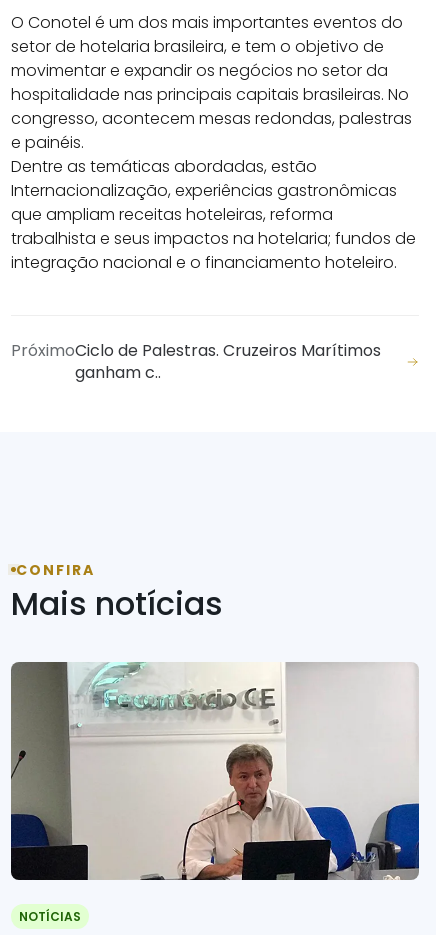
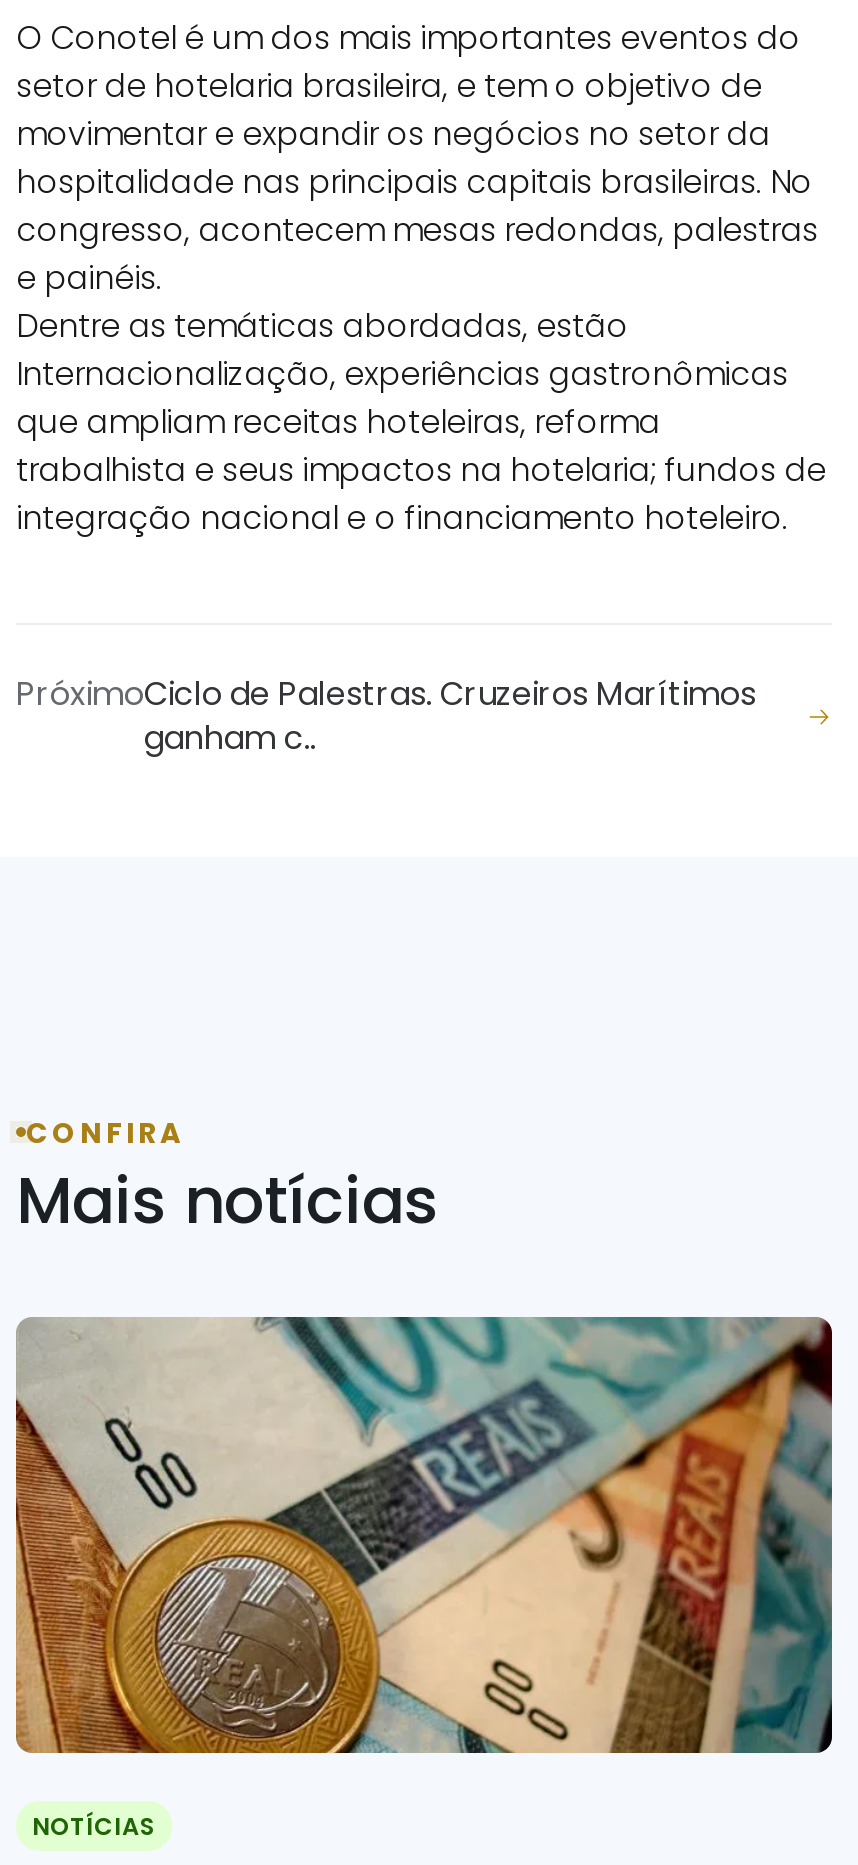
[10,662,420,881] [image] -> [14,1315,834,1755] [image]

